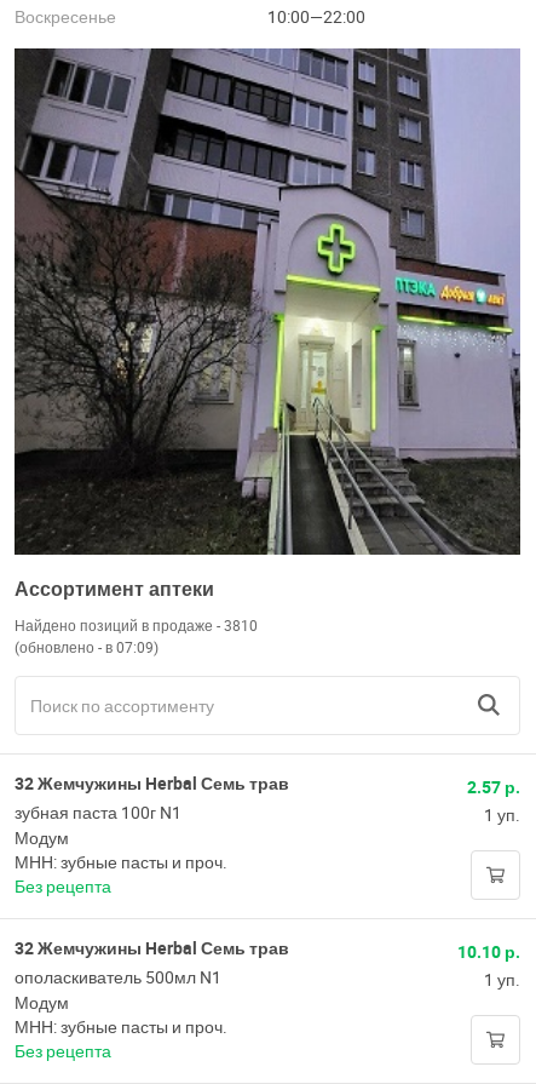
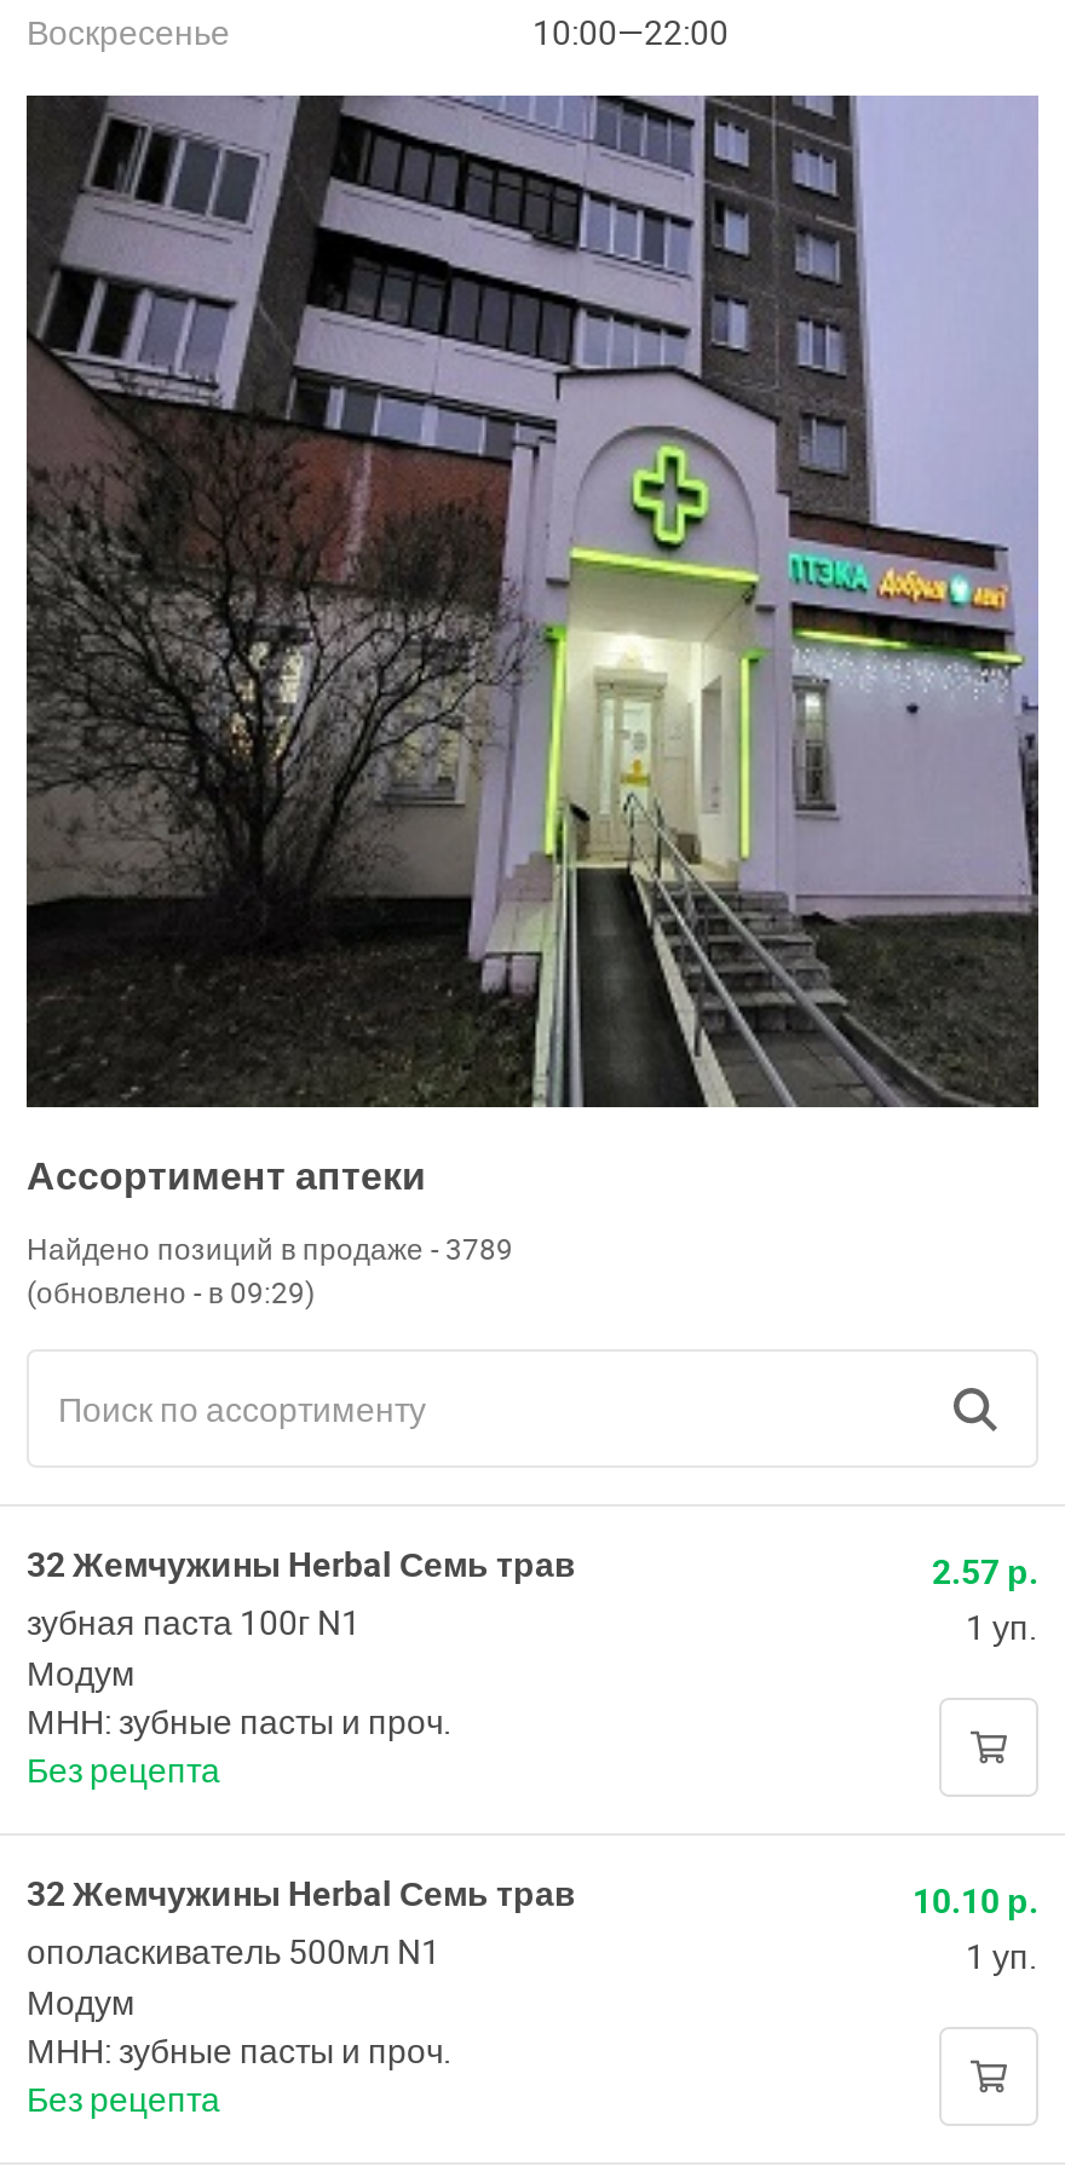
[15,615,258,634] Найдено позиций в продаже - 3810 -> [27,1228,513,1267] Найдено позиций в продаже - 3789
[15,636,159,656] (обновлено - в 07:09) -> [27,1272,315,1310] (обновлено - в 09:29)

